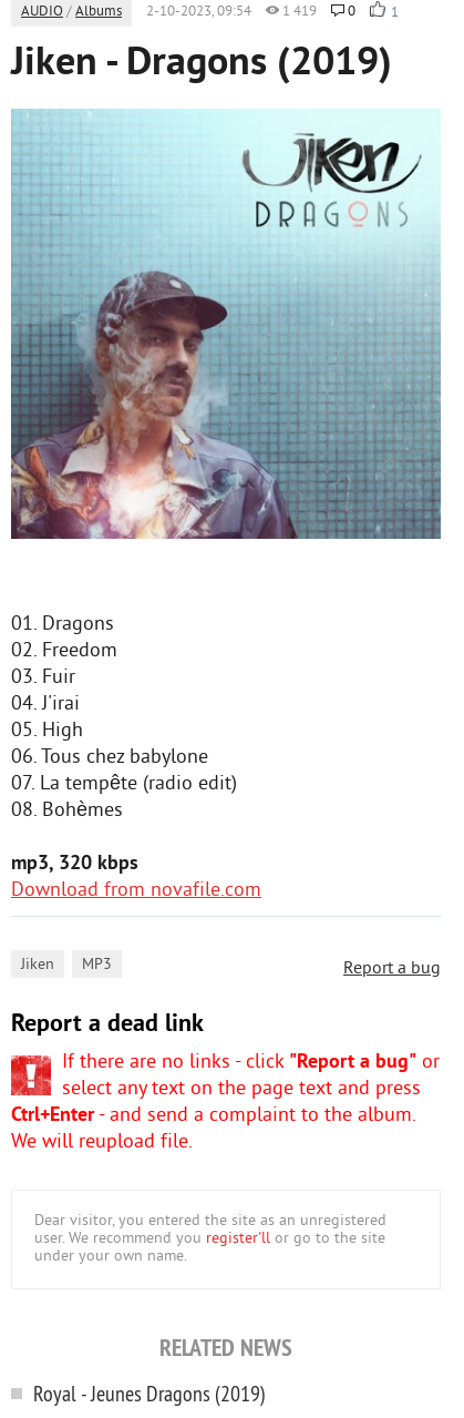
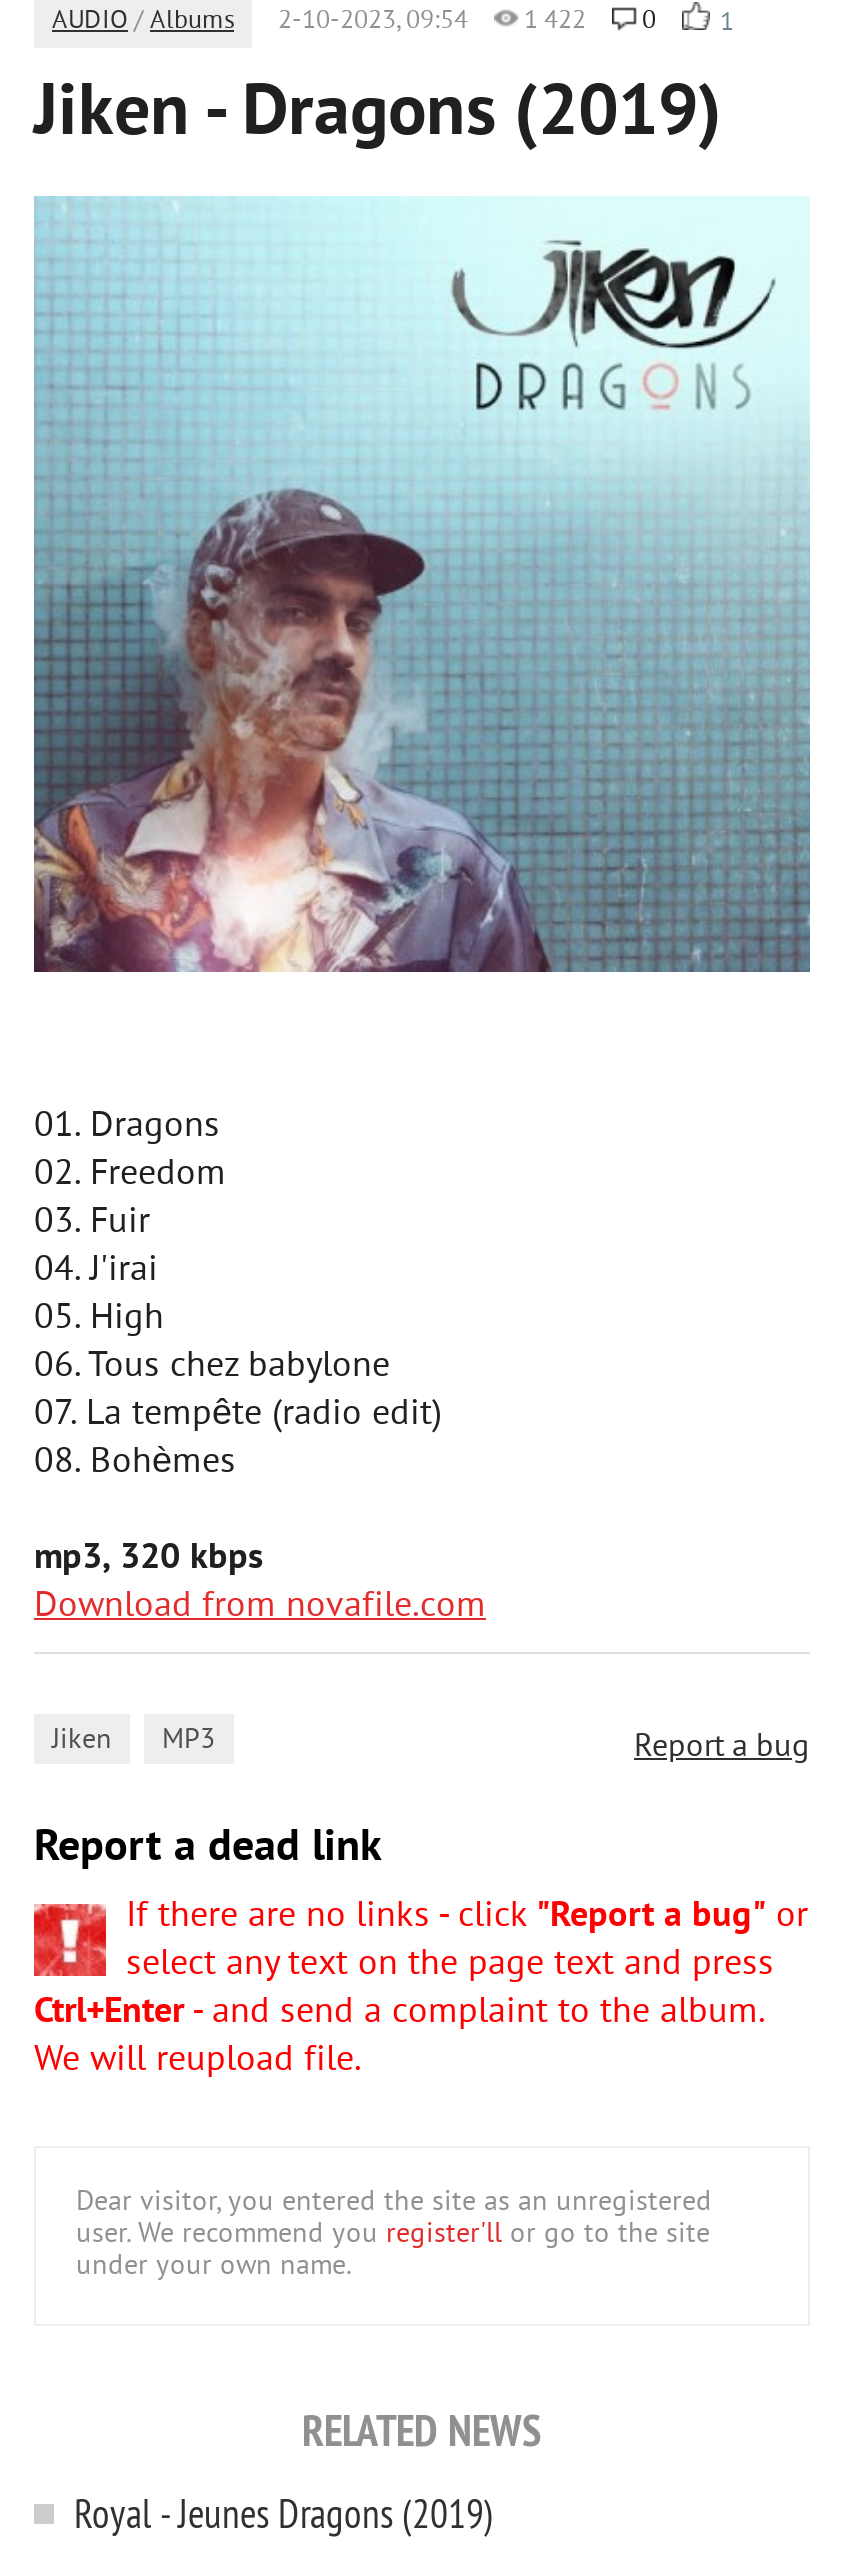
[21,3,399,22] AUDIO / Albums 2-10-2023, 09:54 1 419 0 1 -> [52,6,734,40] AUDIO / Albums 2-10-2023, 09:54 1 422 0 1

